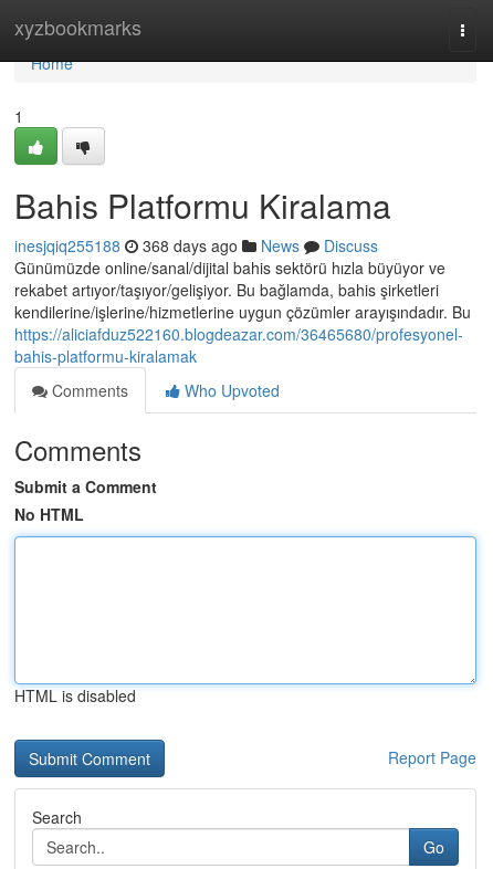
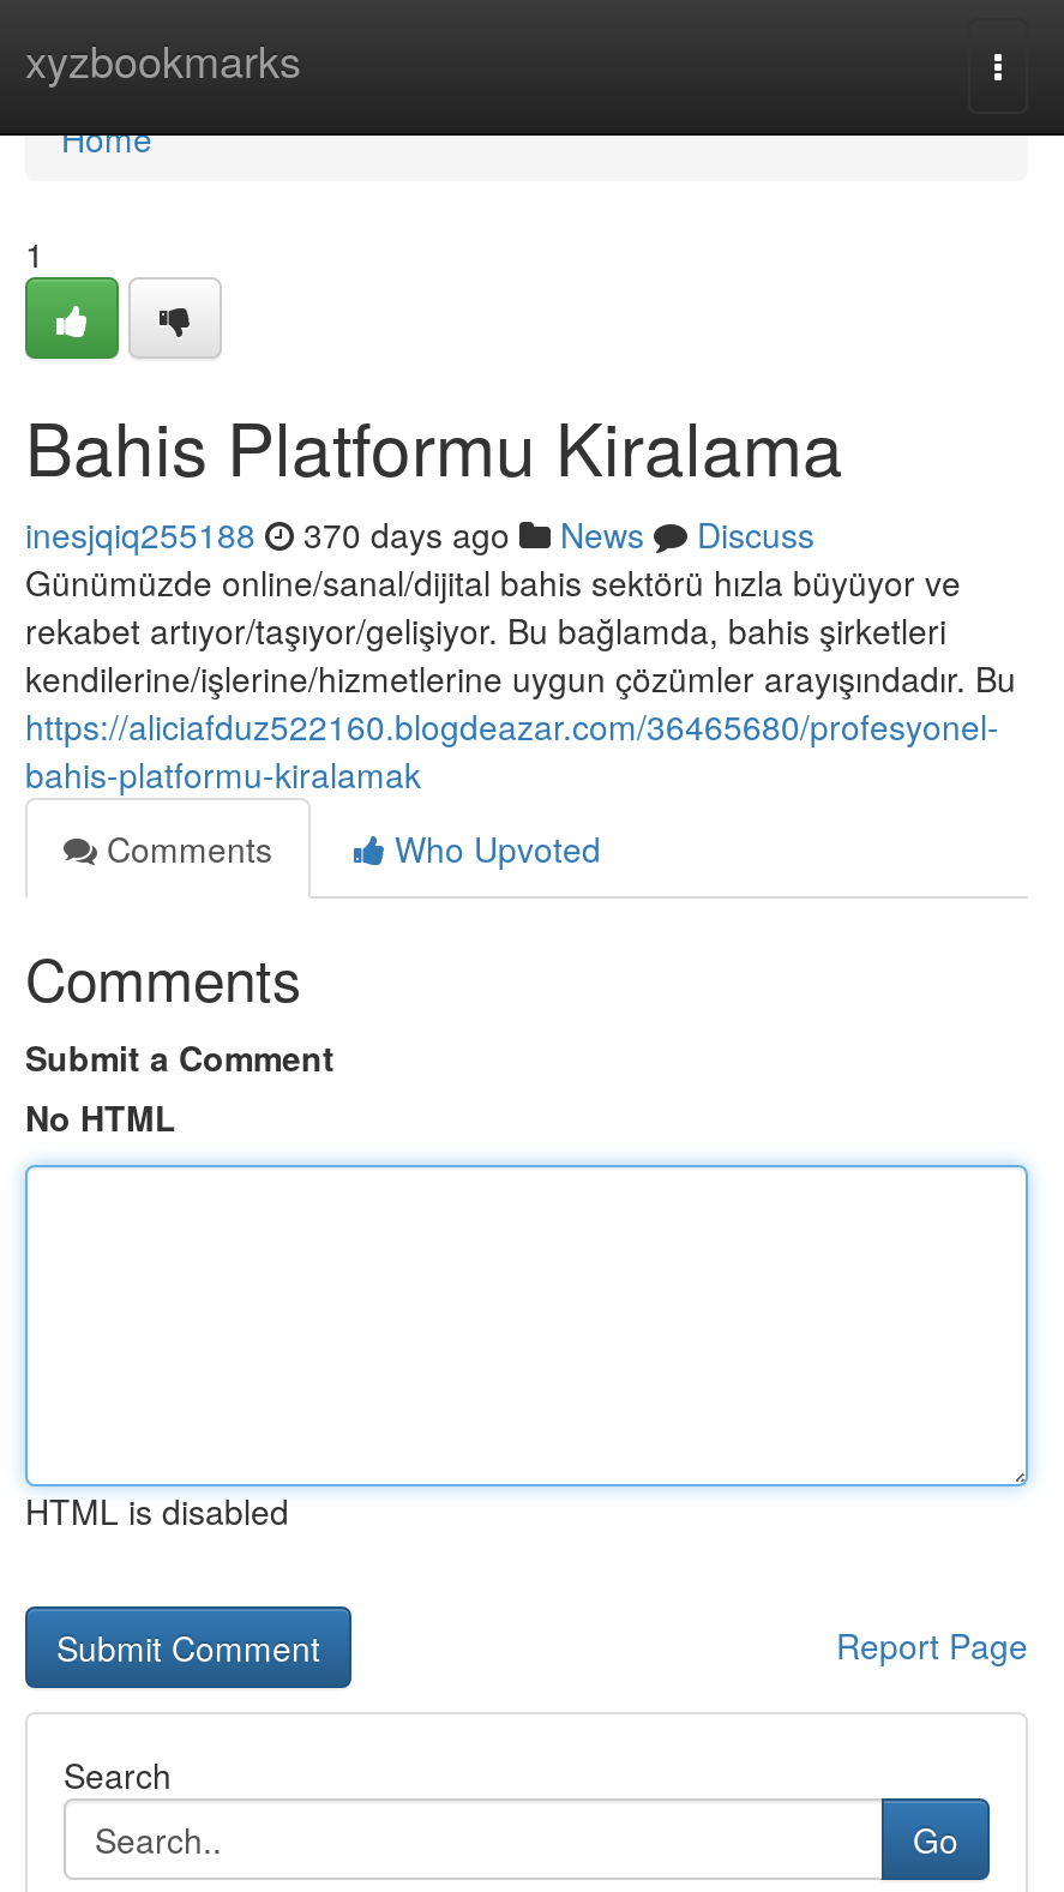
[14,234,378,256] inesjqiq255188 368 days ago News Discuss -> [25,510,814,558] inesjqiq255188 370 days ago News Discuss

